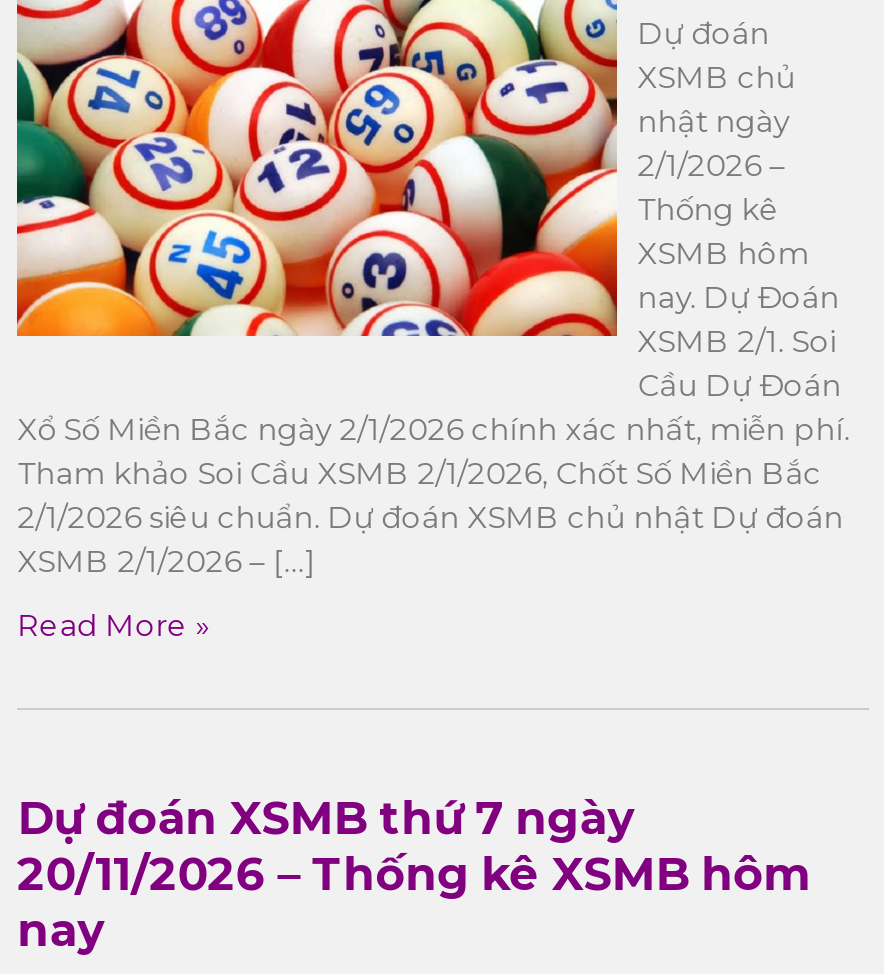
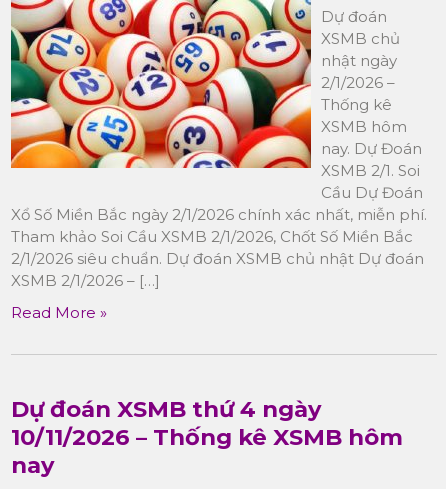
[17,790,633,846] Dự đoán XSMB thứ 7 ngày -> [11,395,321,423] Dự đoán XSMB thứ 4 ngày
[17,846,811,902] 20/11/2026 – Thống kê XSMB hôm -> [11,423,403,451] 10/11/2026 – Thống kê XSMB hôm

